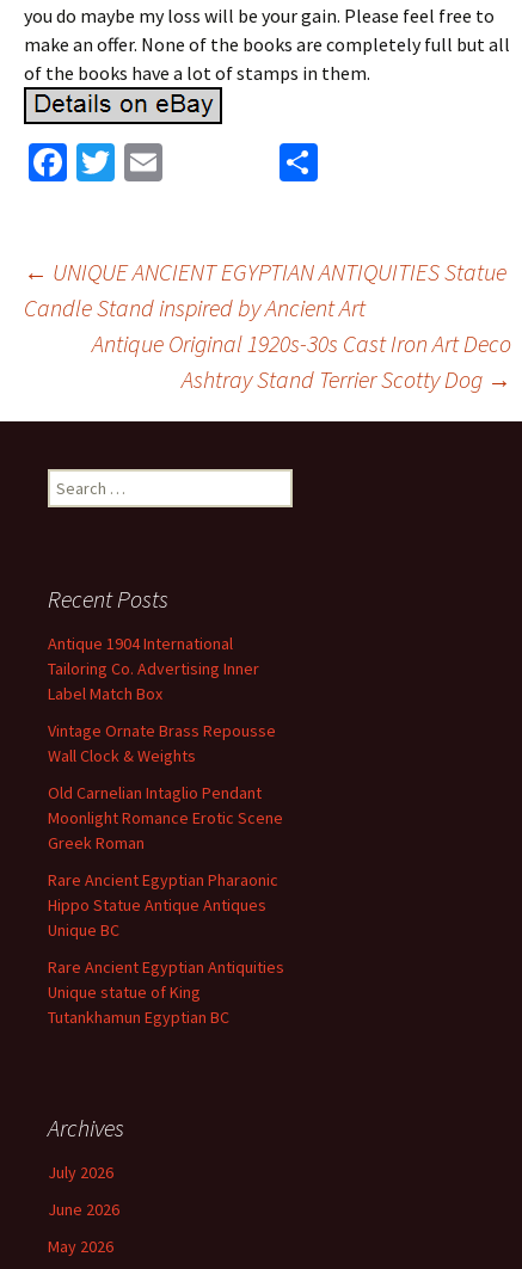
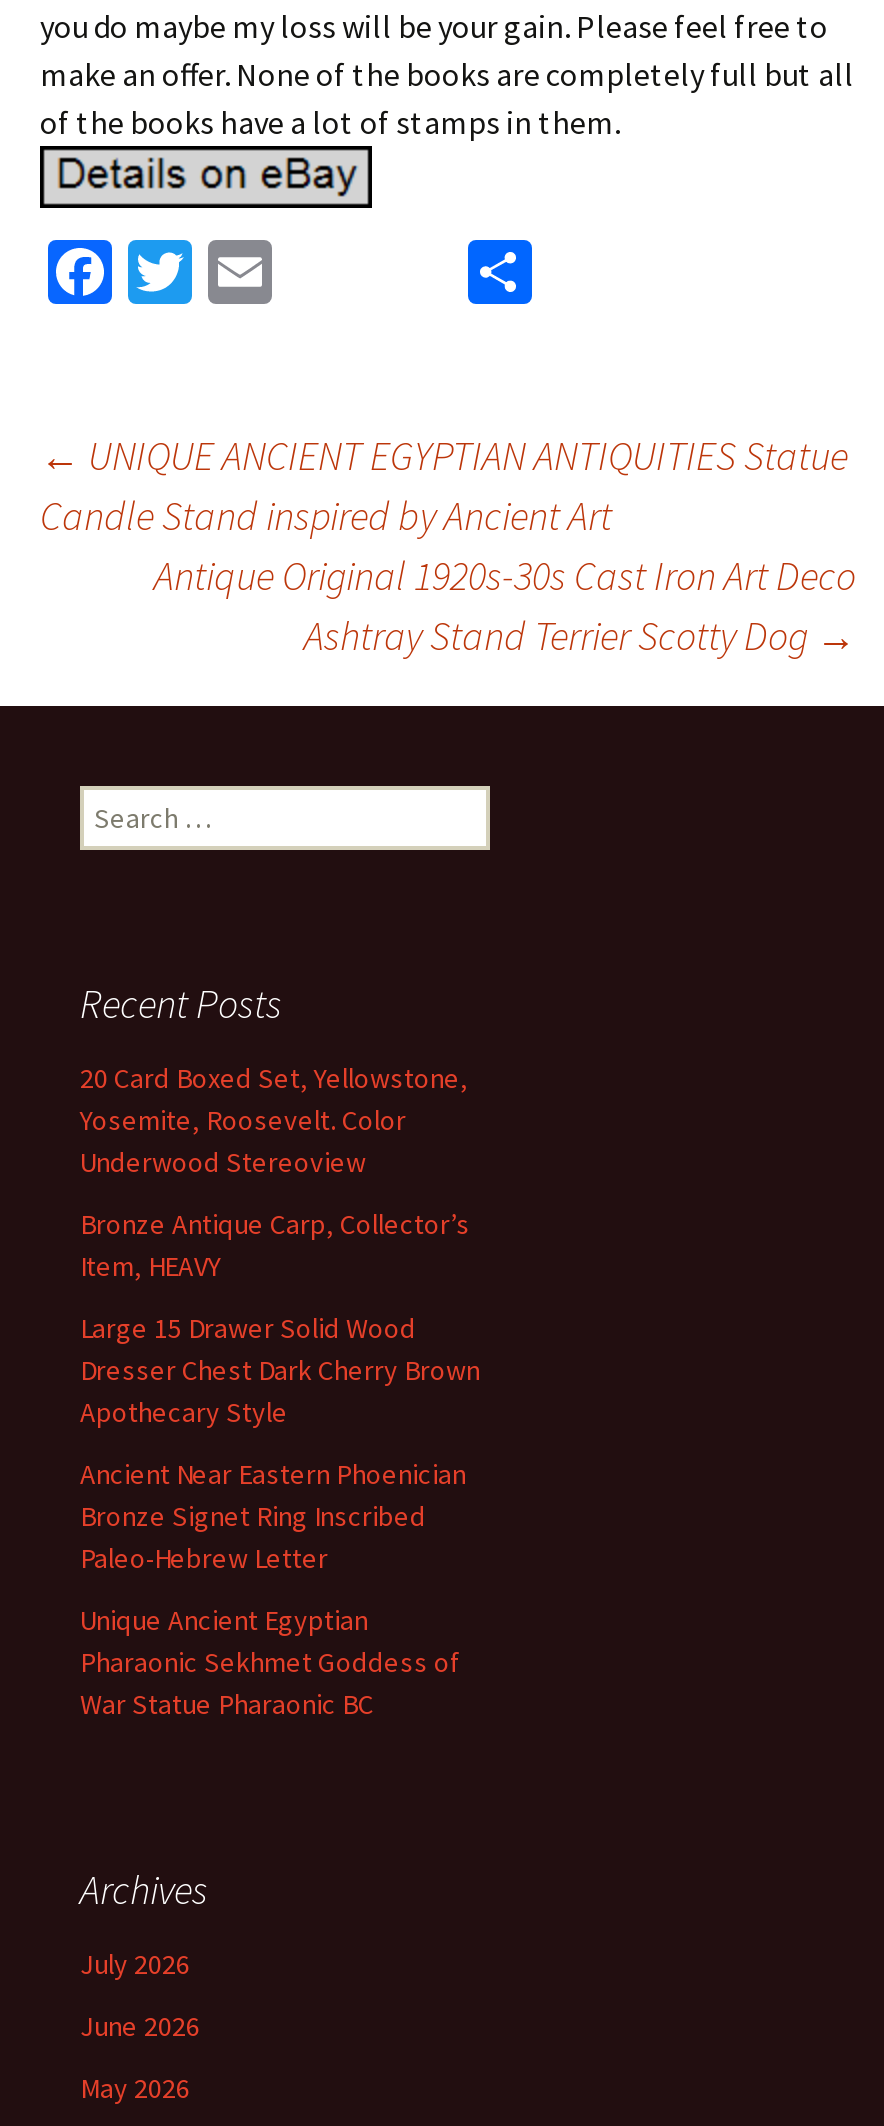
[48,633,259,704] Antique 1904 International | Tailoring Co. Advertising Inner | Label Match Box -> [80,1060,468,1180] 20 Card Boxed Set, Yellowstone, | Yosemite, Roosevelt. Color | Underwood Stereoview
[48,720,276,766] Vintage Ornate Brass Repousse | Wall Clock & Weights -> [80,1206,470,1284] Bronze Antique Carp, Collector’s | Item, HEAVY
[48,782,283,854] Old Carnelian Intaglio Pendant | Moonlight Romance Erotic Scene | Greek Roman -> [80,1310,480,1430] Large 15 Drawer Solid Wood | Dresser Chest Dark Cherry Brown | Apothecary Style
[48,869,278,941] Rare Ancient Egyptian Pharaonic | Hippo Statue Antique Antiques | Unique BC -> [80,1456,466,1576] Ancient Near Eastern Phoenician | Bronze Signet Ring Inscribed | Paleo-Hebrew Letter
[48,956,284,1028] Rare Ancient Egyptian Antiquities | Unique statue of King | Tutankhamun Egyptian BC -> [80,1602,460,1722] Unique Ancient Egyptian | Pharaonic Sekhmet Goddess of | War Statue Pharaonic BC

